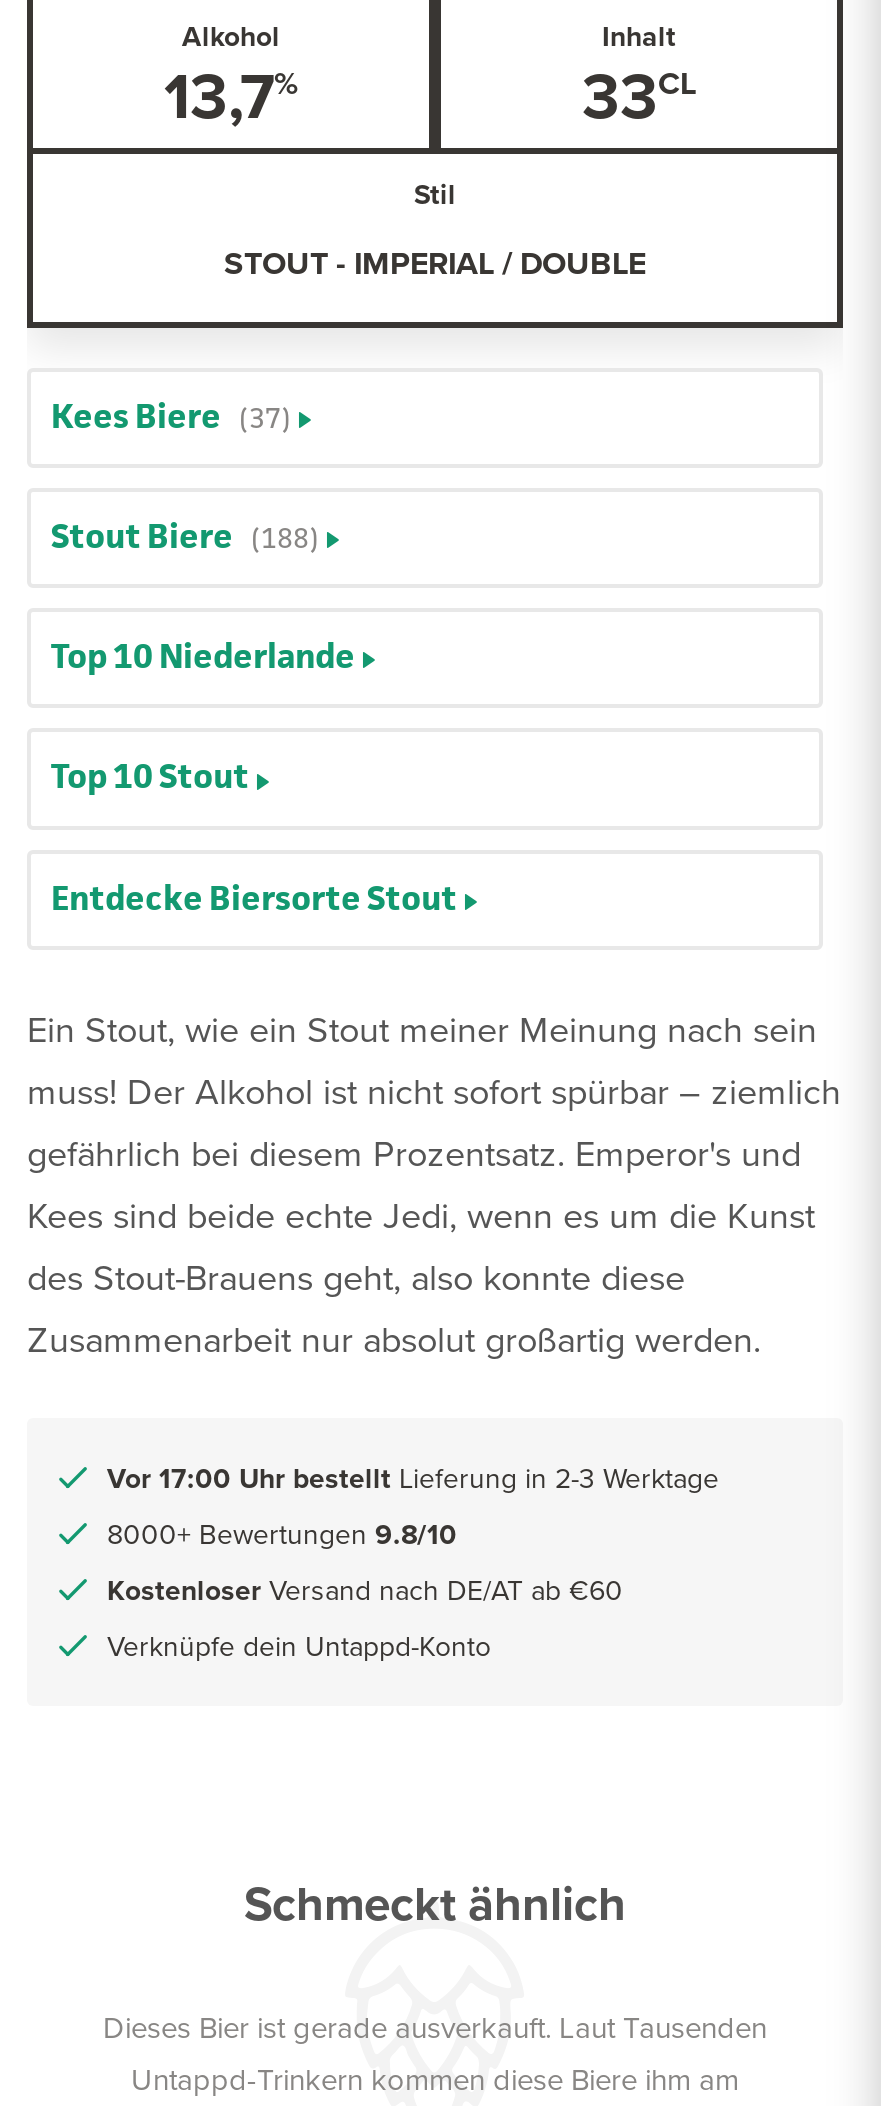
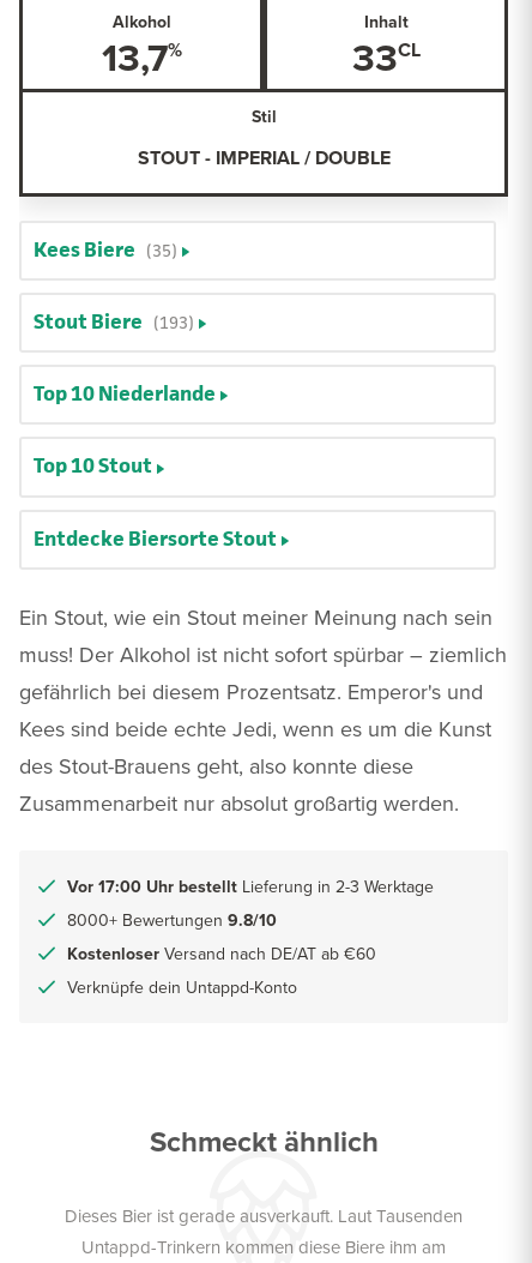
[51,393,291,441] Kees Biere (37) -> [34,236,177,264] Kees Biere (35)
[51,513,319,561] Stout Biere (188) -> [34,308,194,336] Stout Biere (193)

